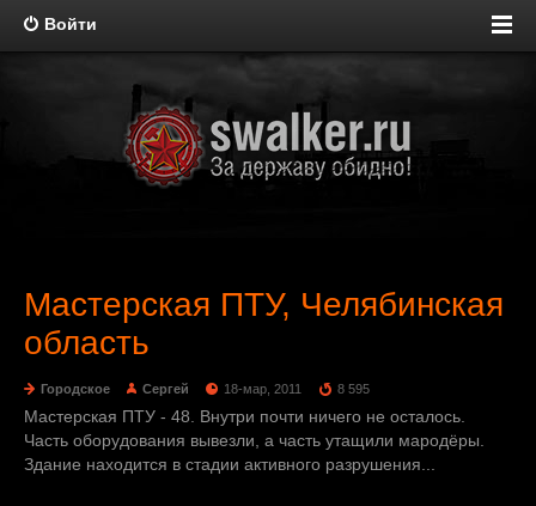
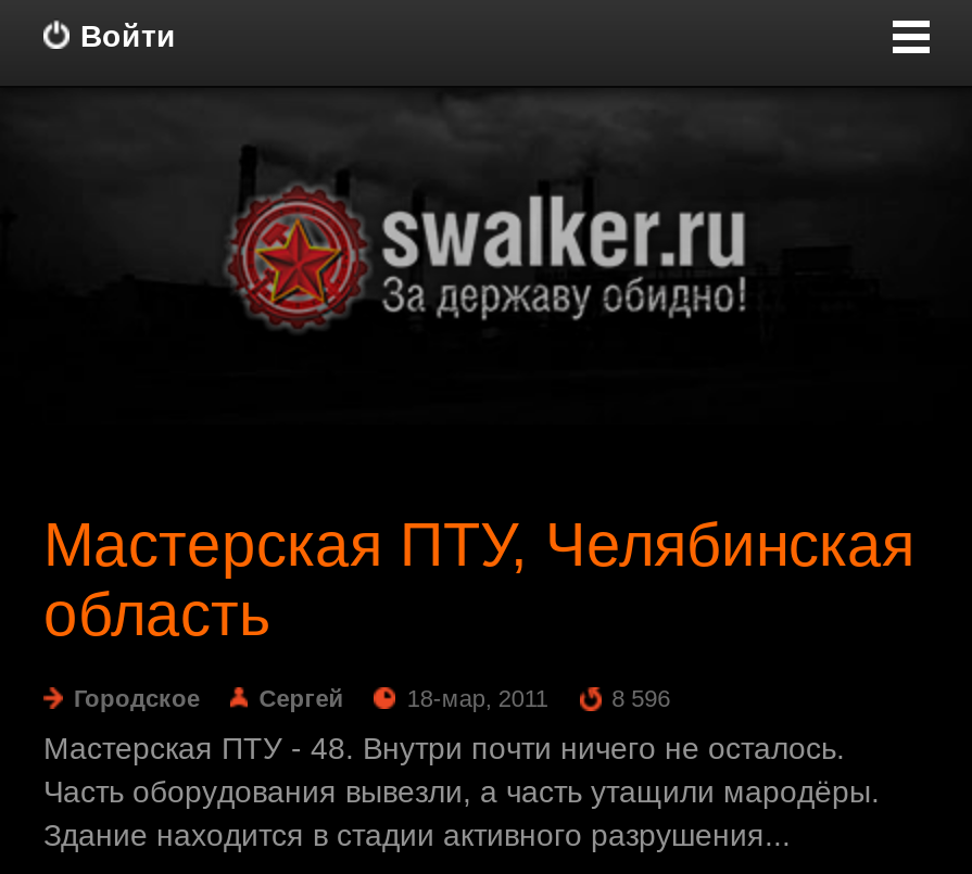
[337,382,369,396] 8 595 -> [612,685,670,711] 8 596

